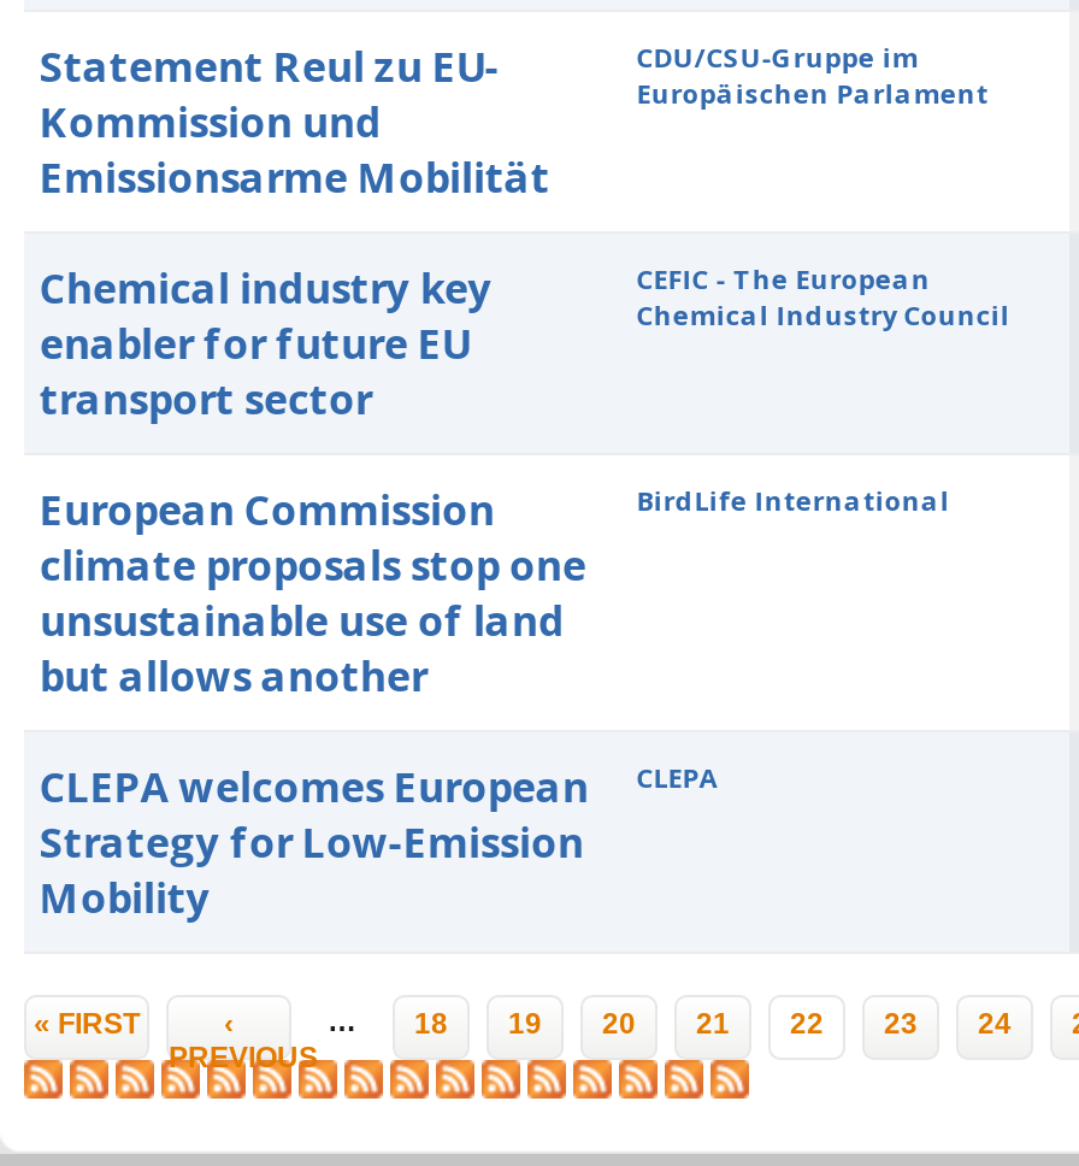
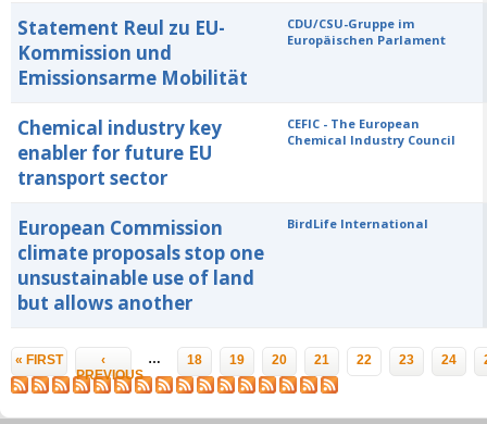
[39,759,588,925] CLEPA welcomes European | Strategy for Low-Emission | Mobility -> none
[636,759,718,795] CLEPA -> none

